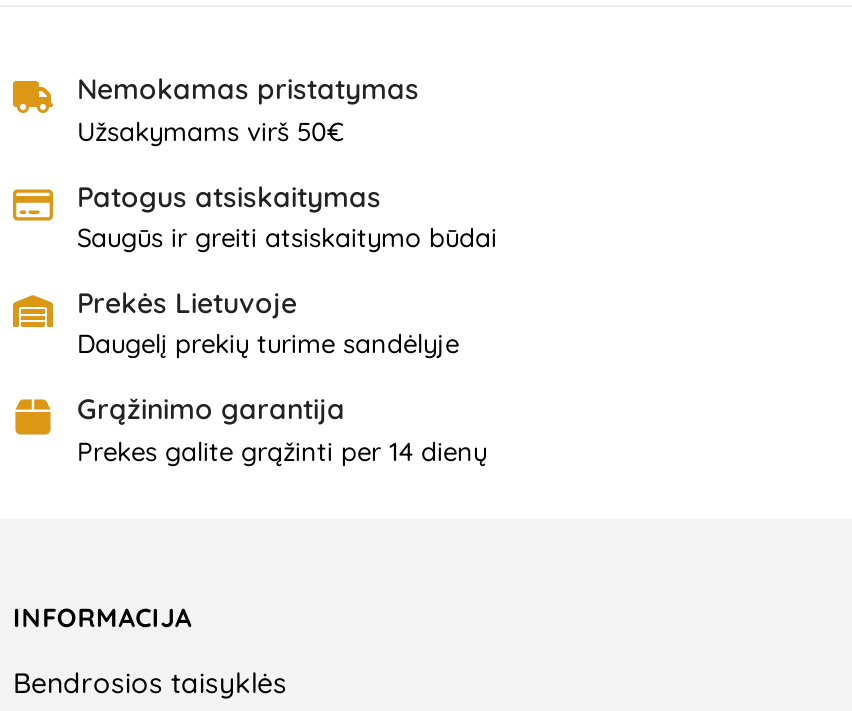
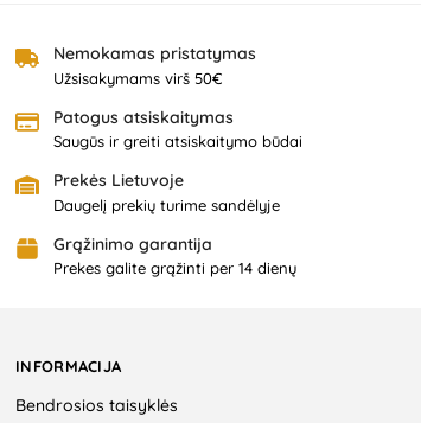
[77,114,345,146] Užsakymams virš 50€ -> [53,68,223,87] Užsisakymams virš 50€

